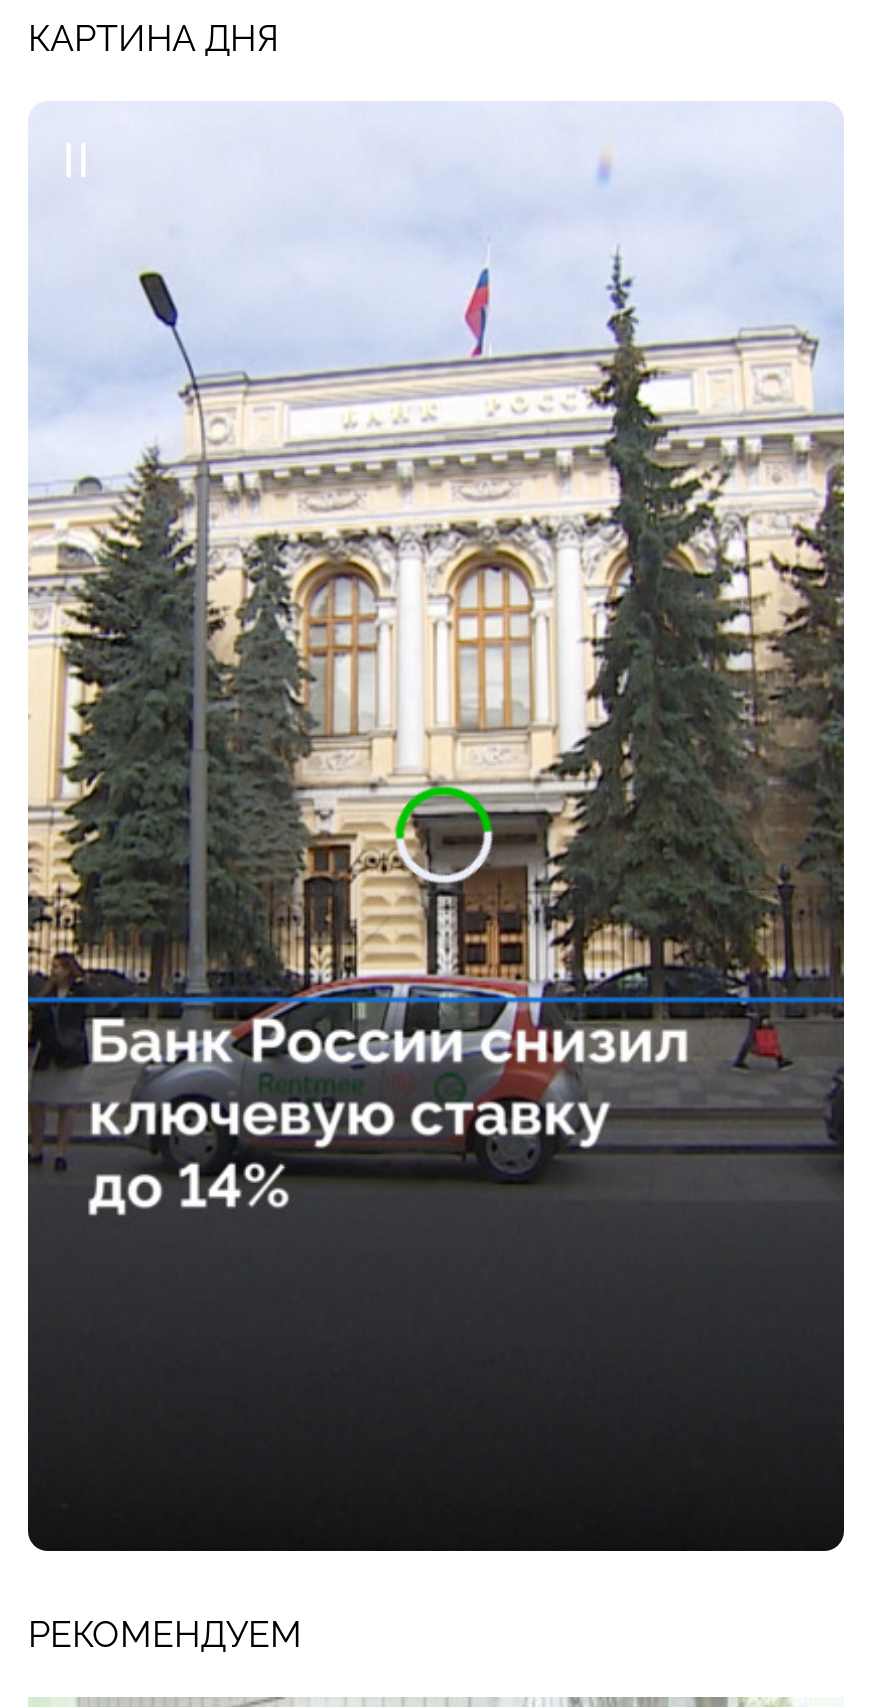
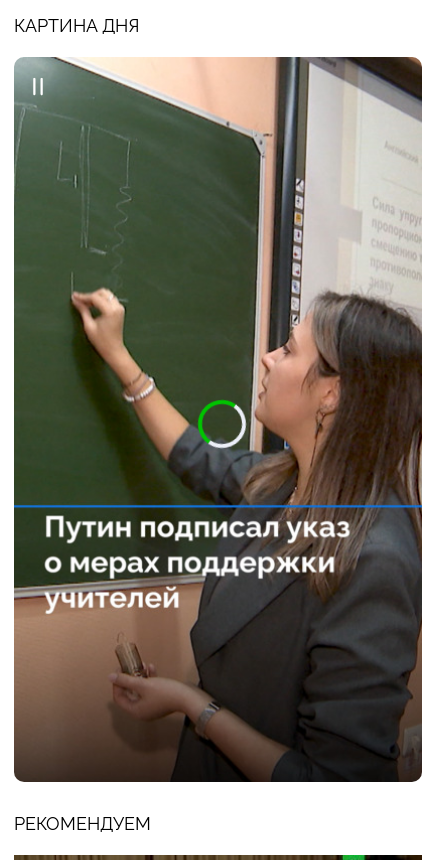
[26,101,846,1551] [image] -> [13,56,423,781] [image]

